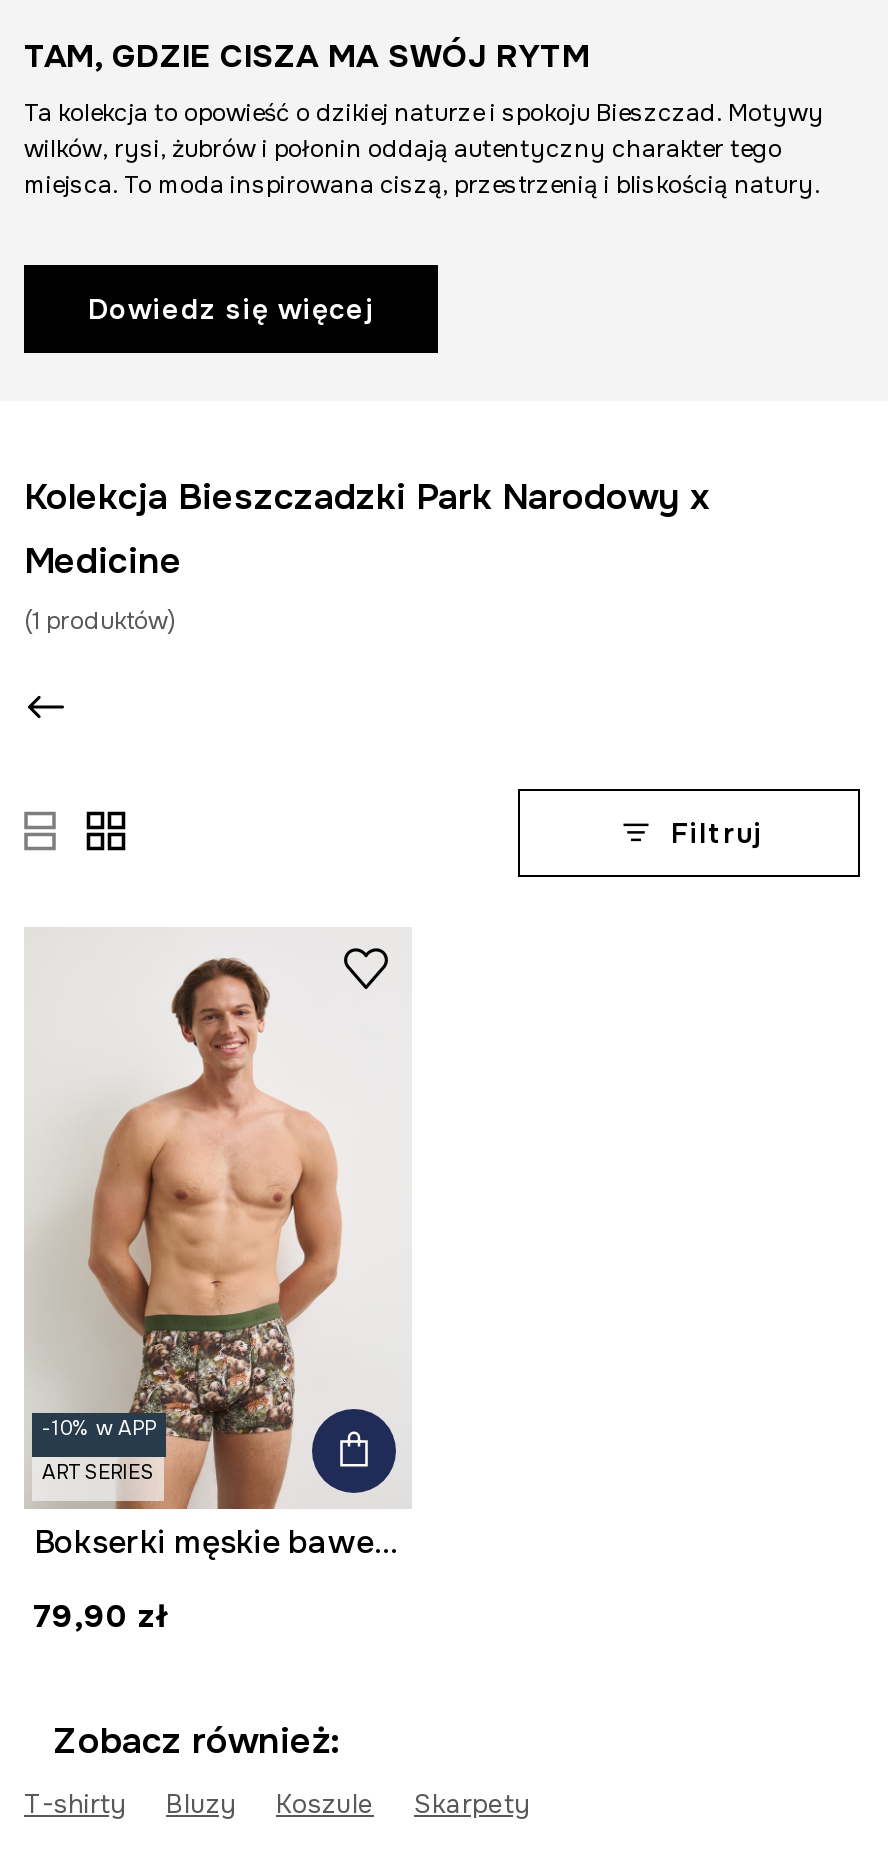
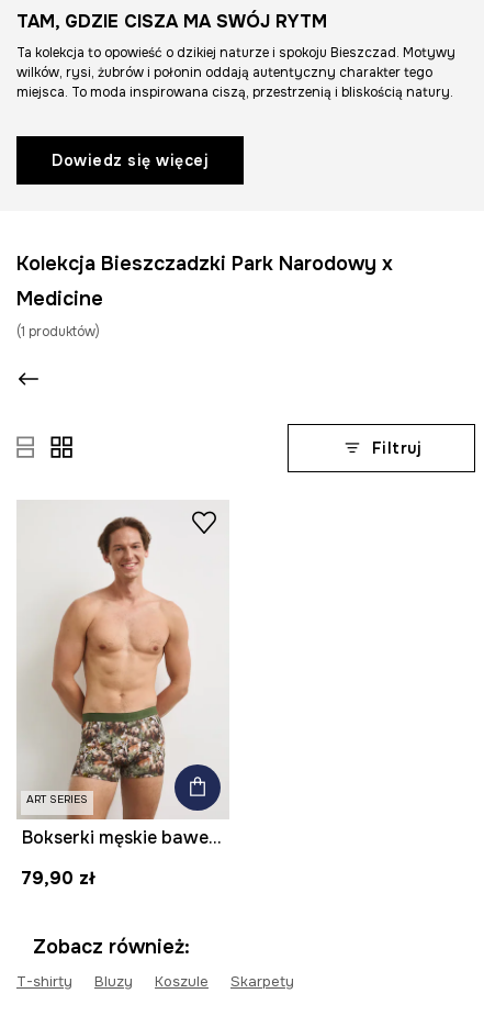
[42,1415,156,1441] -10% w APP -> none

